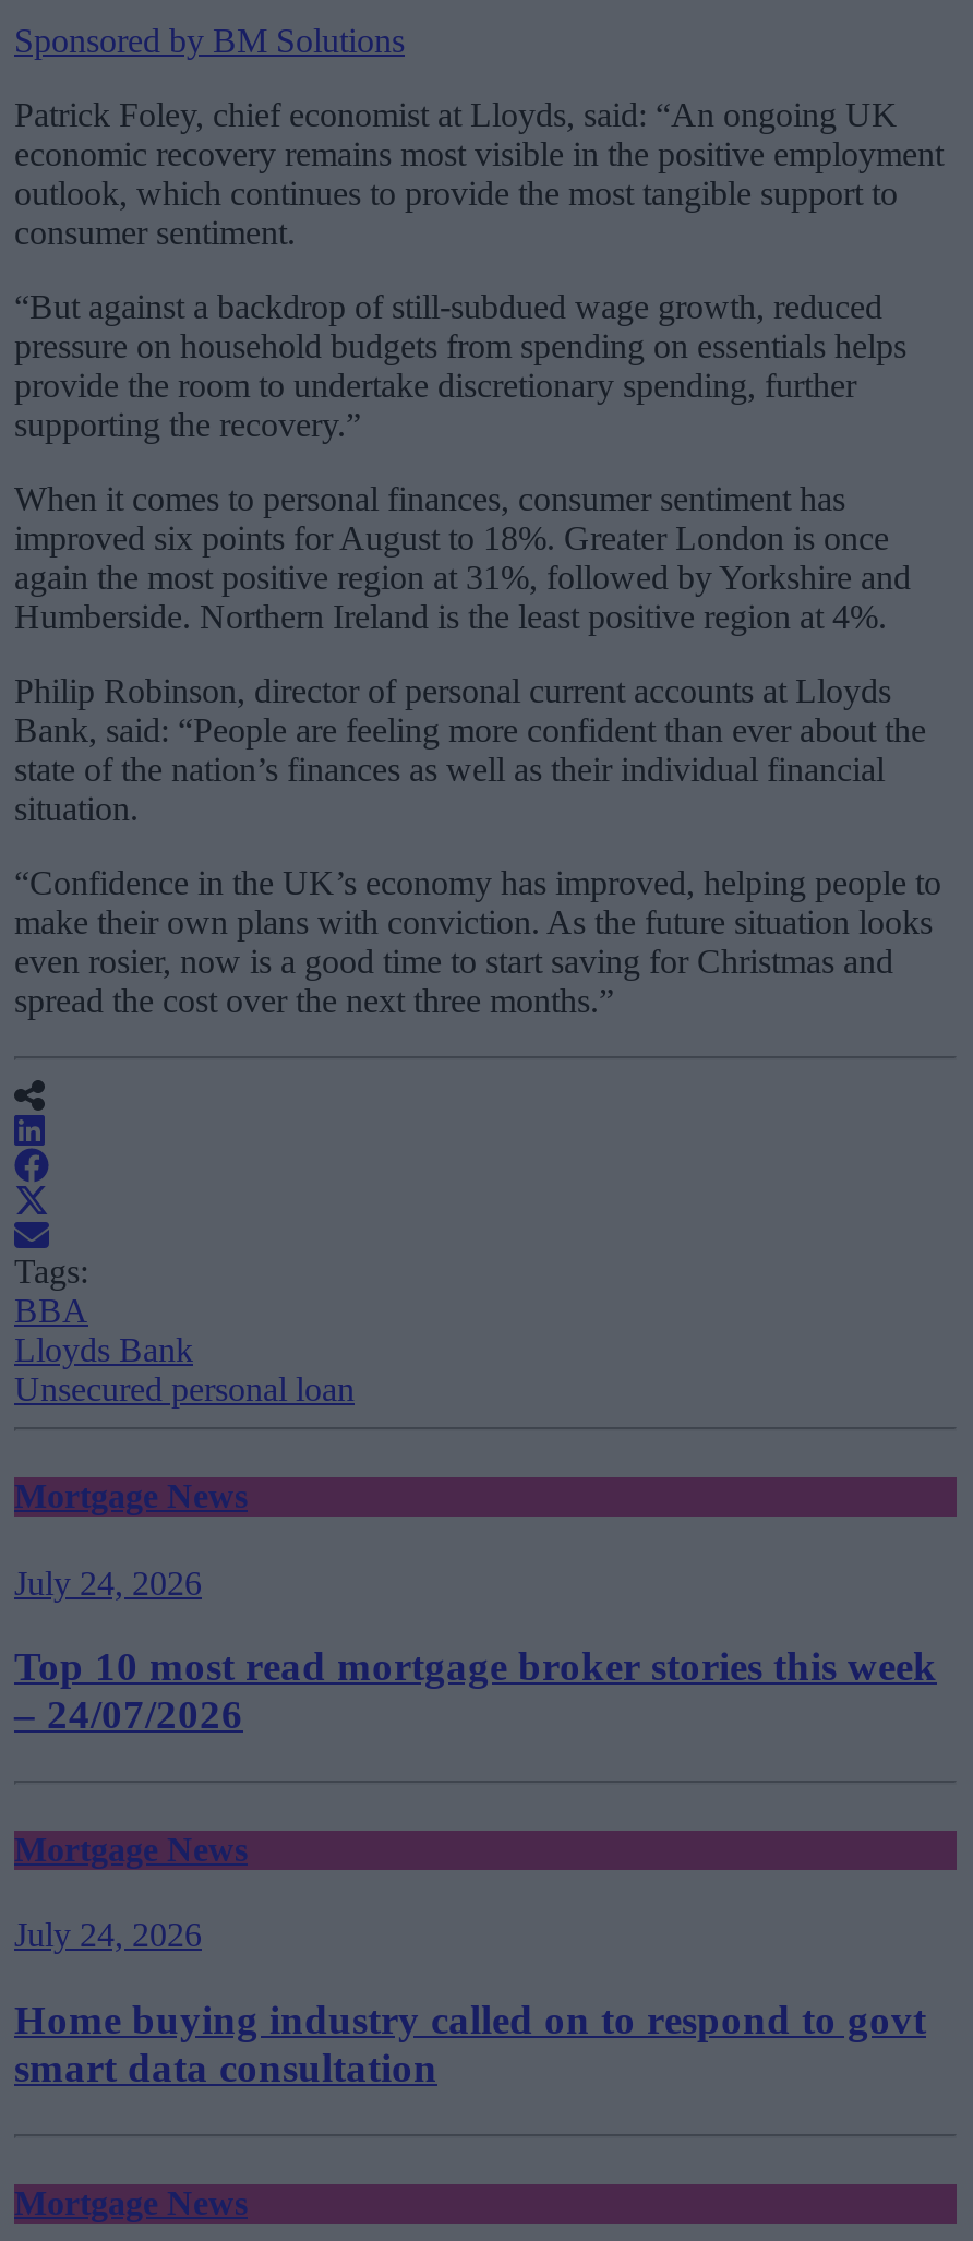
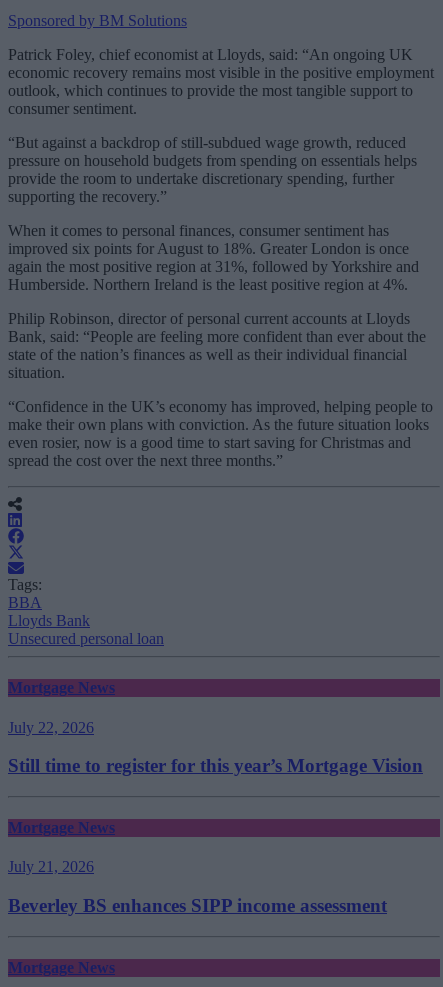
[14,1563,202,1601] July 24, 2026 -> [8,718,94,735] July 22, 2026
[14,1644,937,1737] Top 10 most read mortgage broker stories this week | – 24/07/2026 -> [8,755,423,776] Still time to register for this year’s Mortgage Vision
[14,1917,202,1954] July 24, 2026 -> [8,858,94,875] July 21, 2026
[14,1997,926,2091] Home buying industry called on to respond to govt | smart data consultation -> [8,895,387,916] Beverley BS enhances SIPP income assessment

